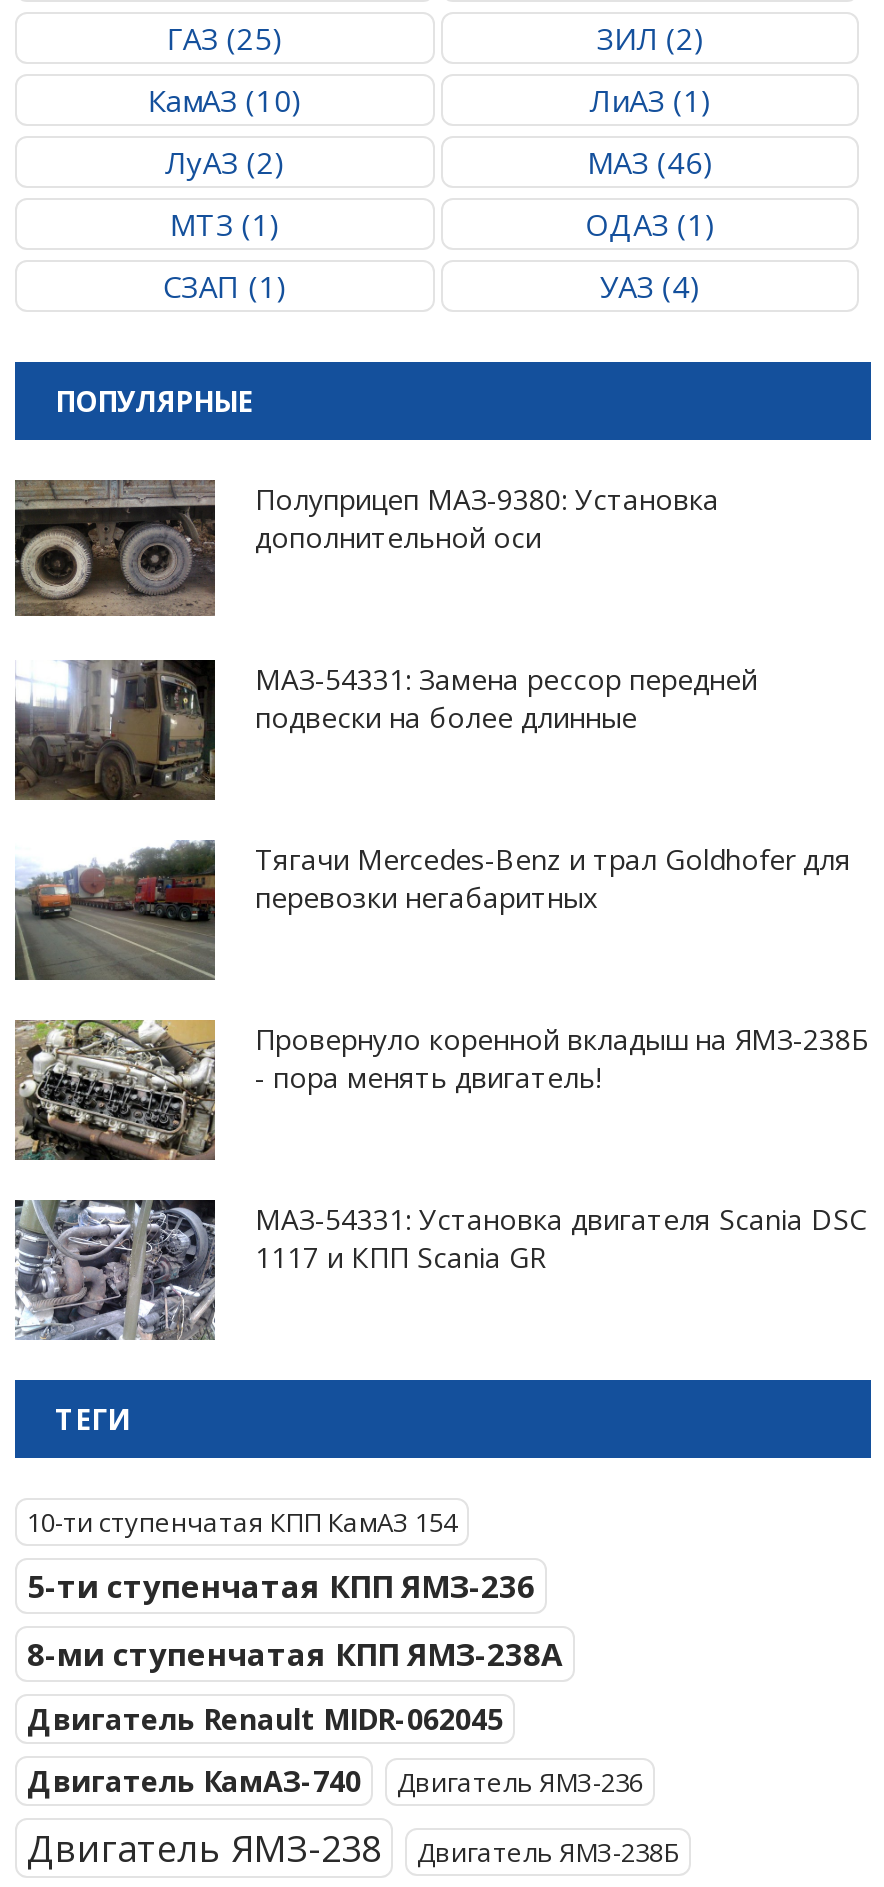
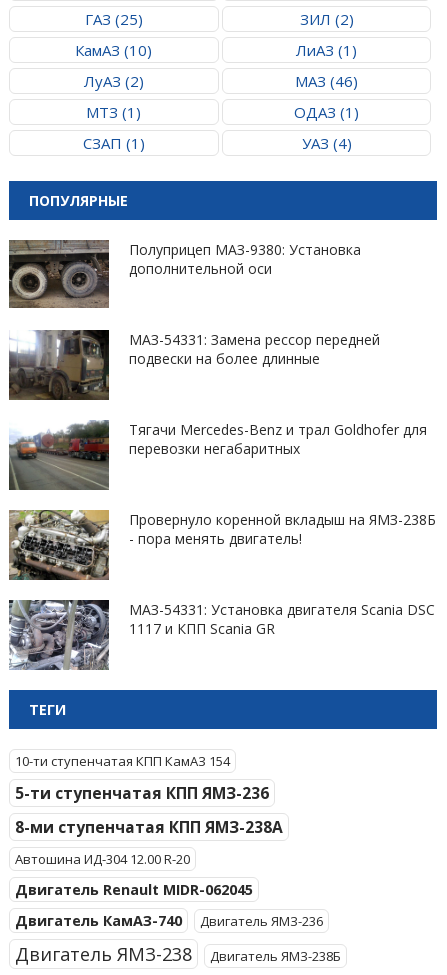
none -> [15,850,190,868] Автошина ИД-304 12.00 R-20

